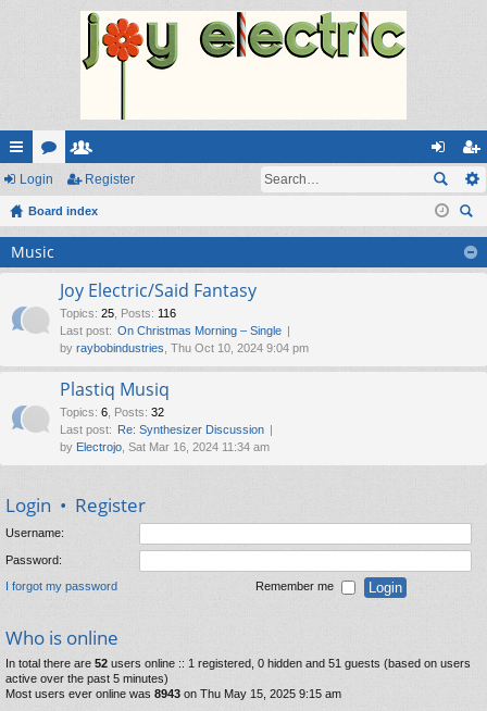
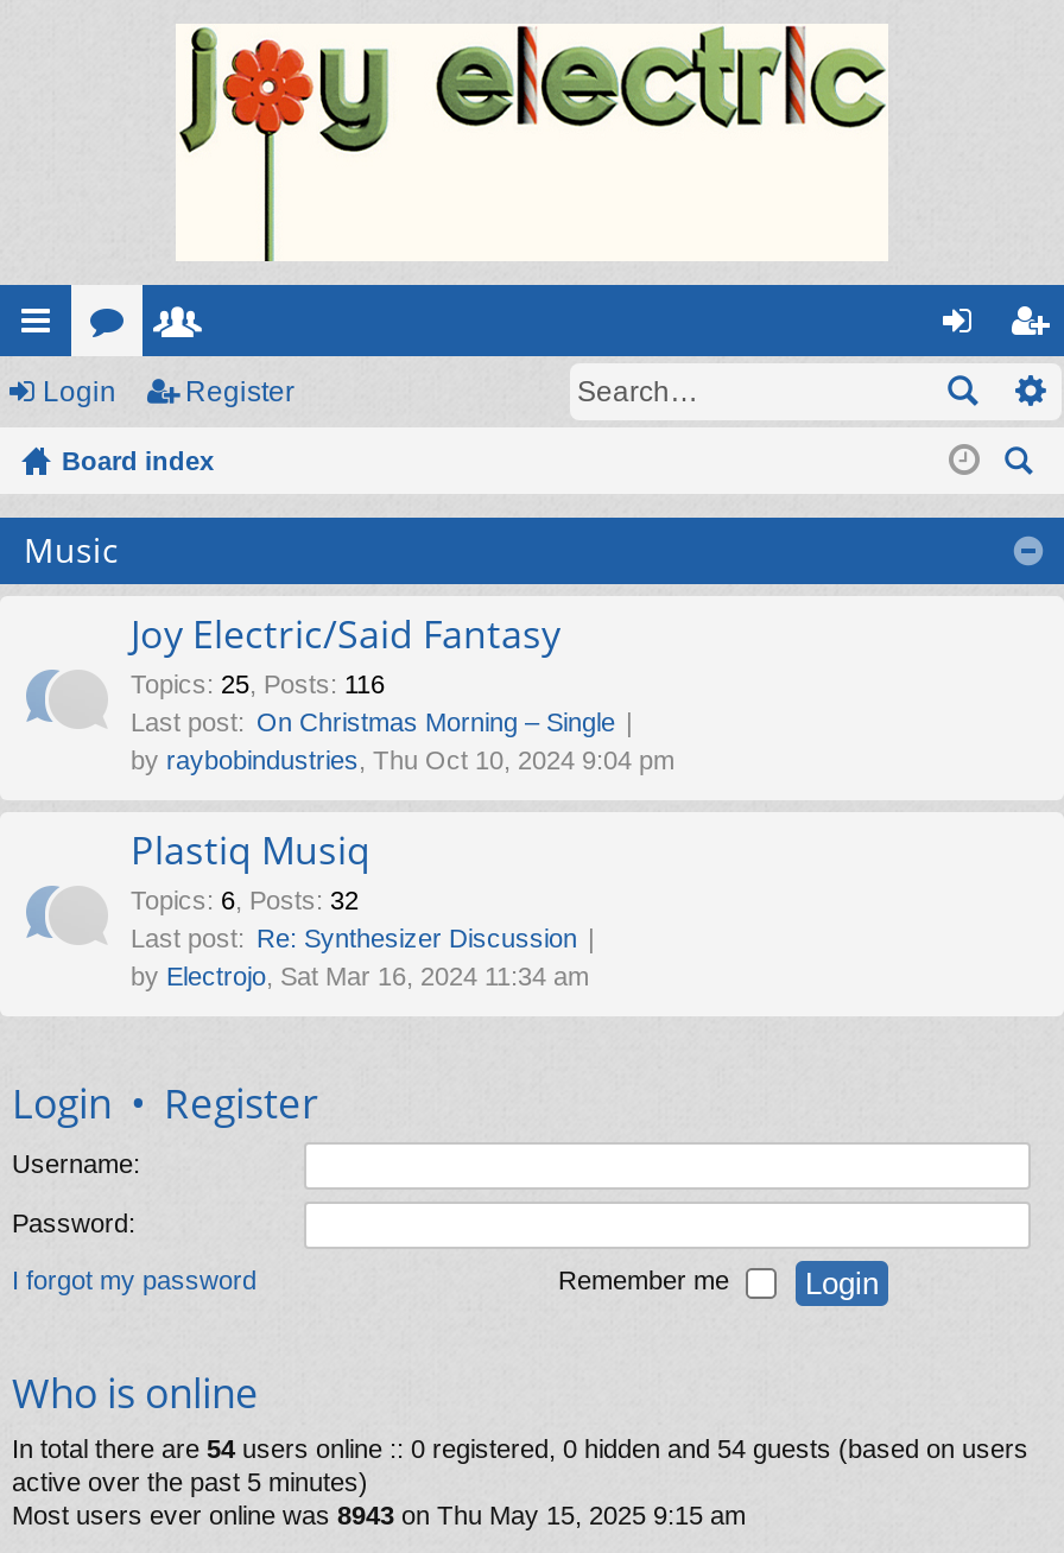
[5,657,471,670] In total there are 52 users online :: 1 registered, 0 hidden and 51 guests (based on users -> [12,1434,1028,1463] In total there are 54 users online :: 0 registered, 0 hidden and 54 guests (based on users

